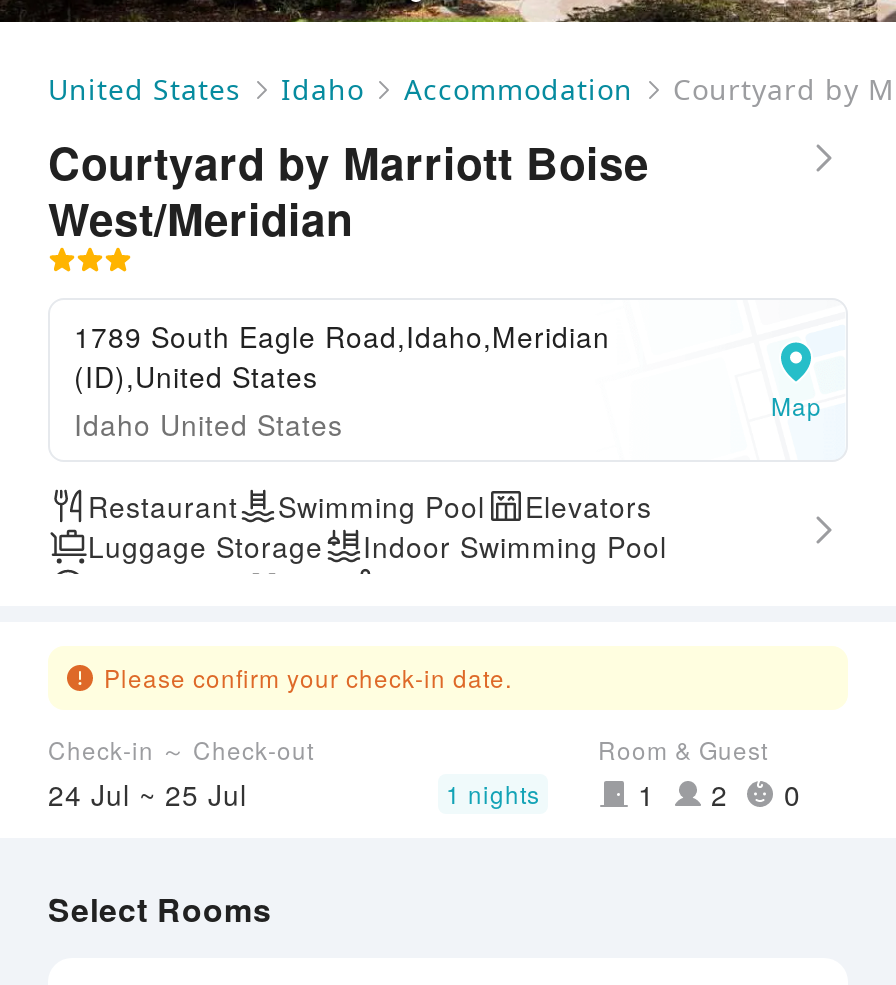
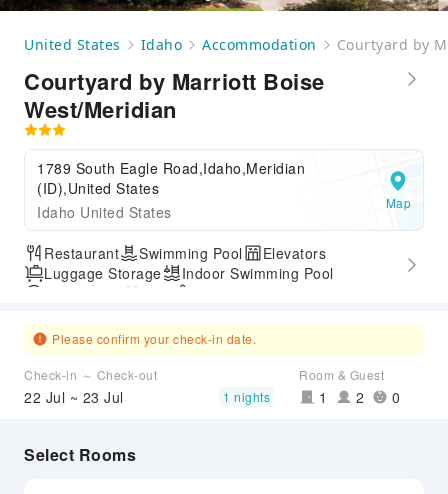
[48,774,247,814] 24 Jul ~ 25 Jul -> [24,387,123,407] 22 Jul ~ 23 Jul

